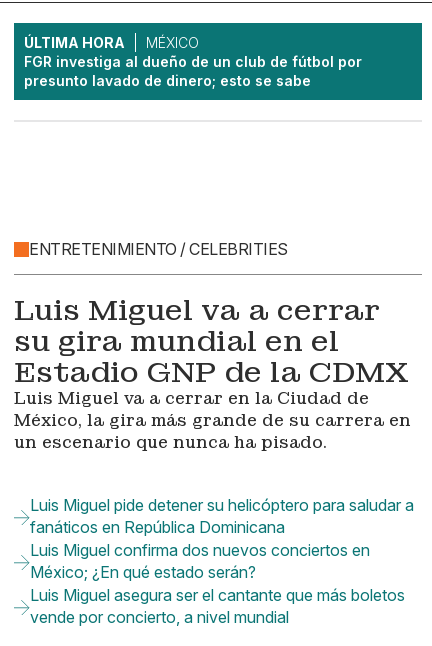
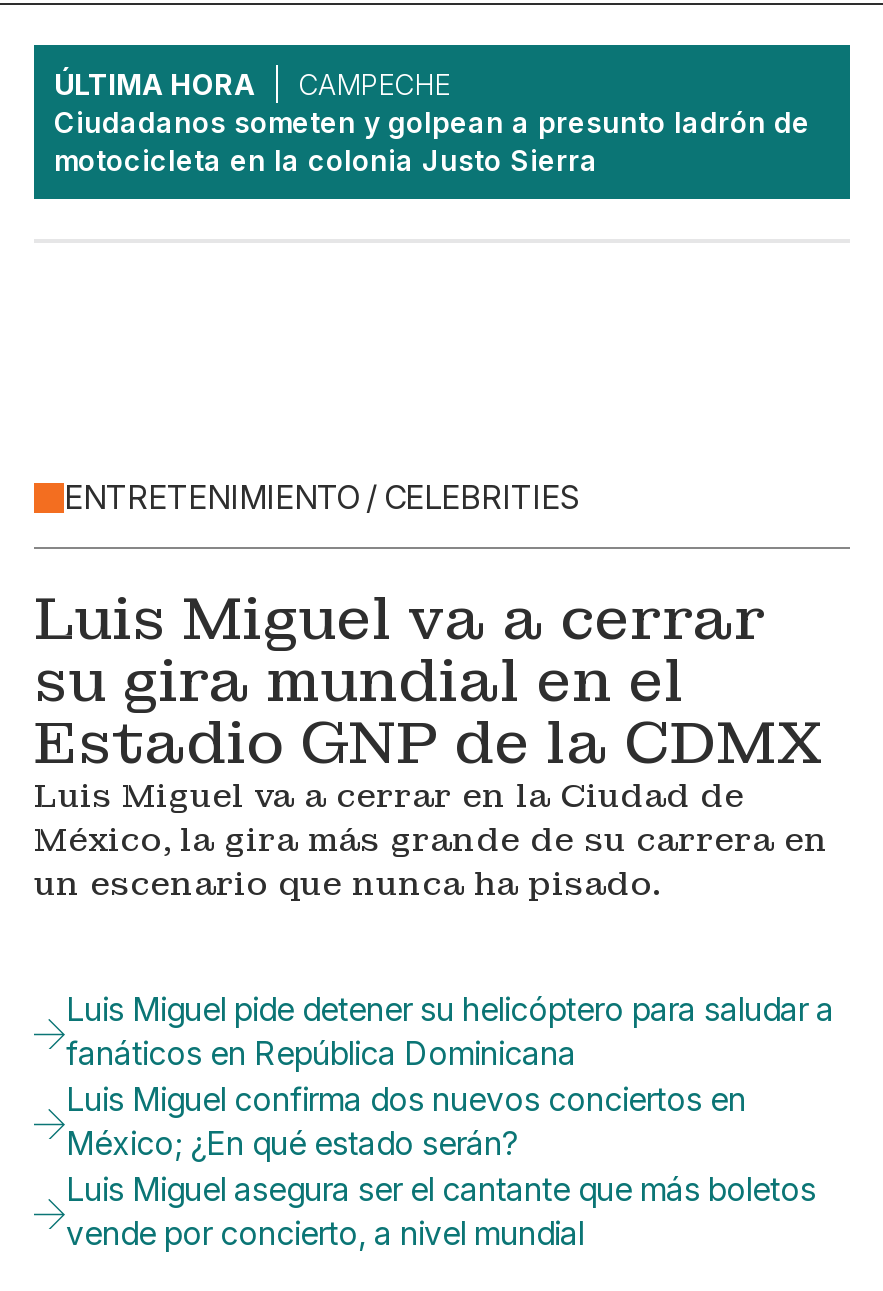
[24,34,362,89] MÉXICO | FGR investiga al dueño de un club de fútbol por | presunto lavado de dinero; esto se sabe -> [54,67,810,177] CAMPECHE | Ciudadanos someten y golpean a presunto ladrón de | motocicleta en la colonia Justo Sierra

